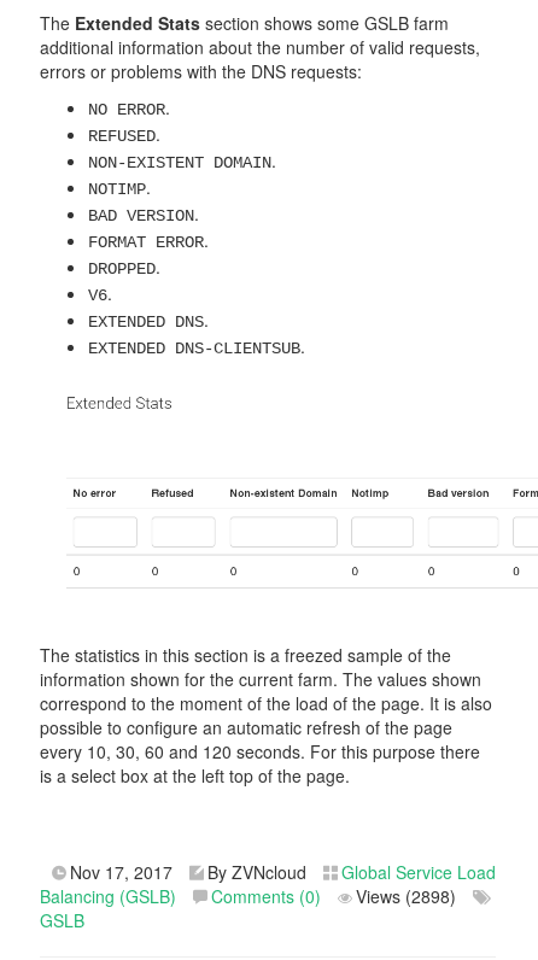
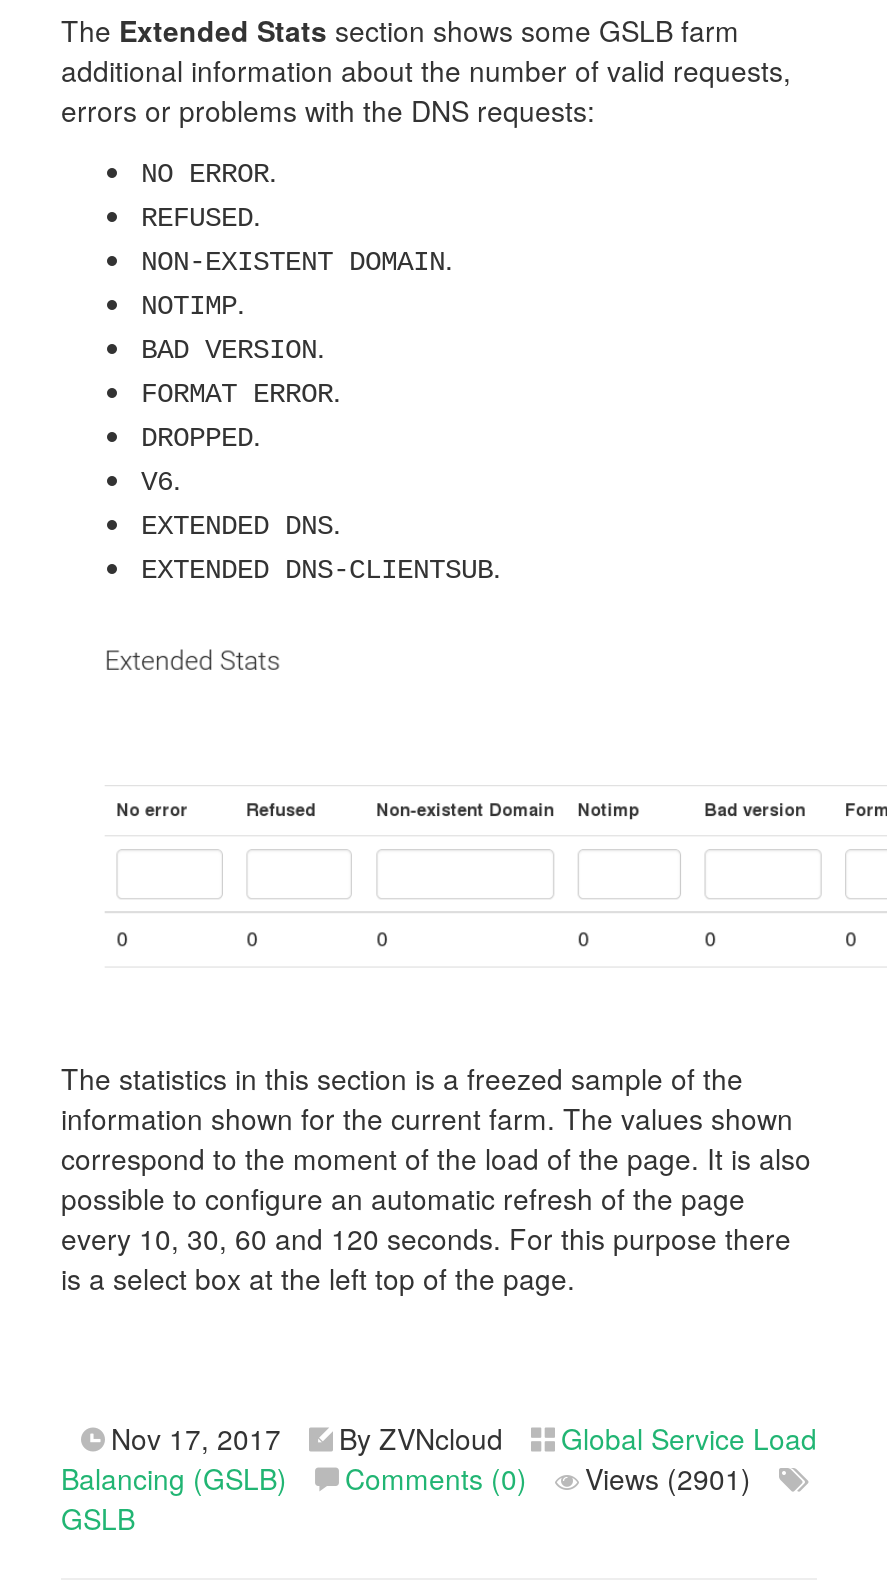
[40,884,461,909] Balancing (GSLB) Comments (0) Views (2898) -> [61,1459,759,1499] Balancing (GSLB) Comments (0) Views (2901)

